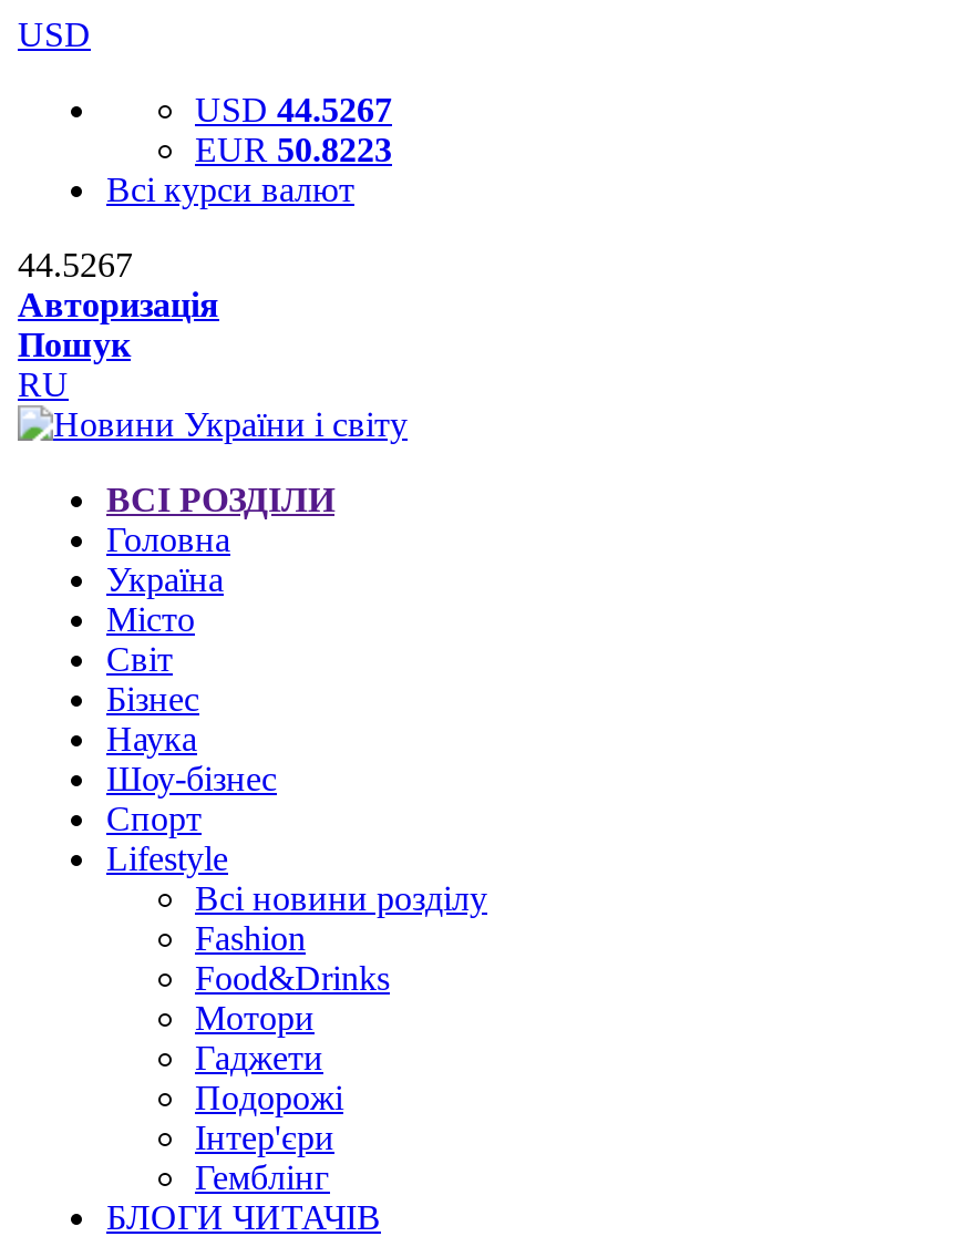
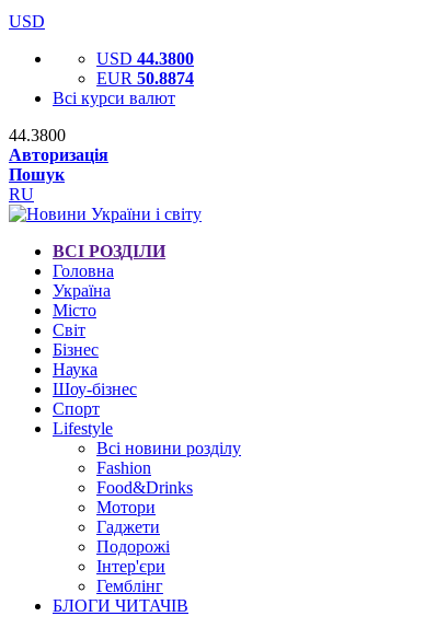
[195,91,392,128] USD 44.5267 -> [96,49,194,68] USD 44.3800
[195,131,392,168] EUR 50.8223 -> [96,69,194,88] EUR 50.8874
[18,246,133,284] 44.5267 -> [9,126,66,144] 44.3800

